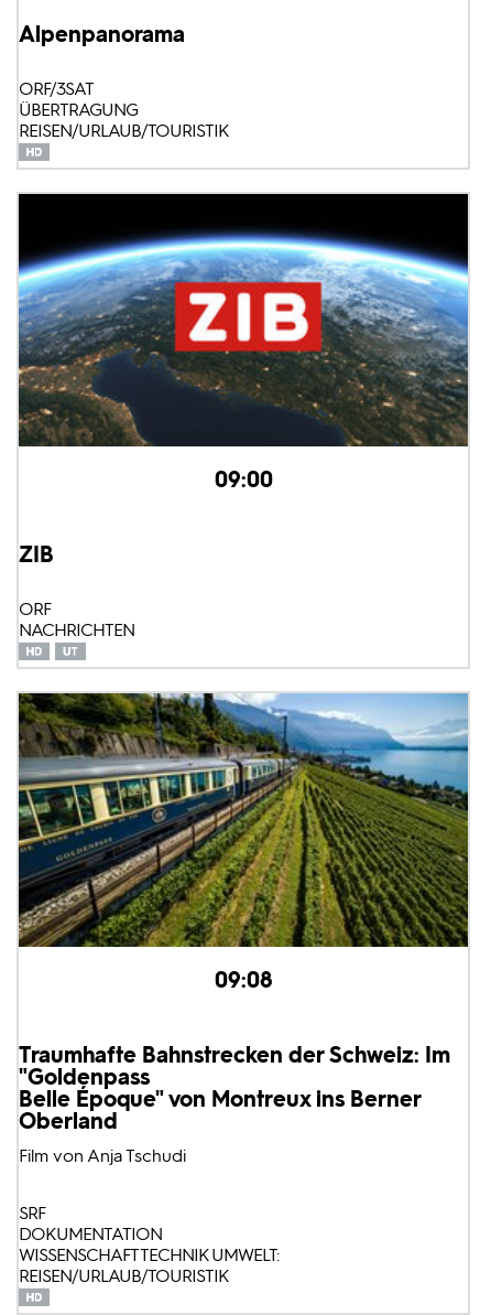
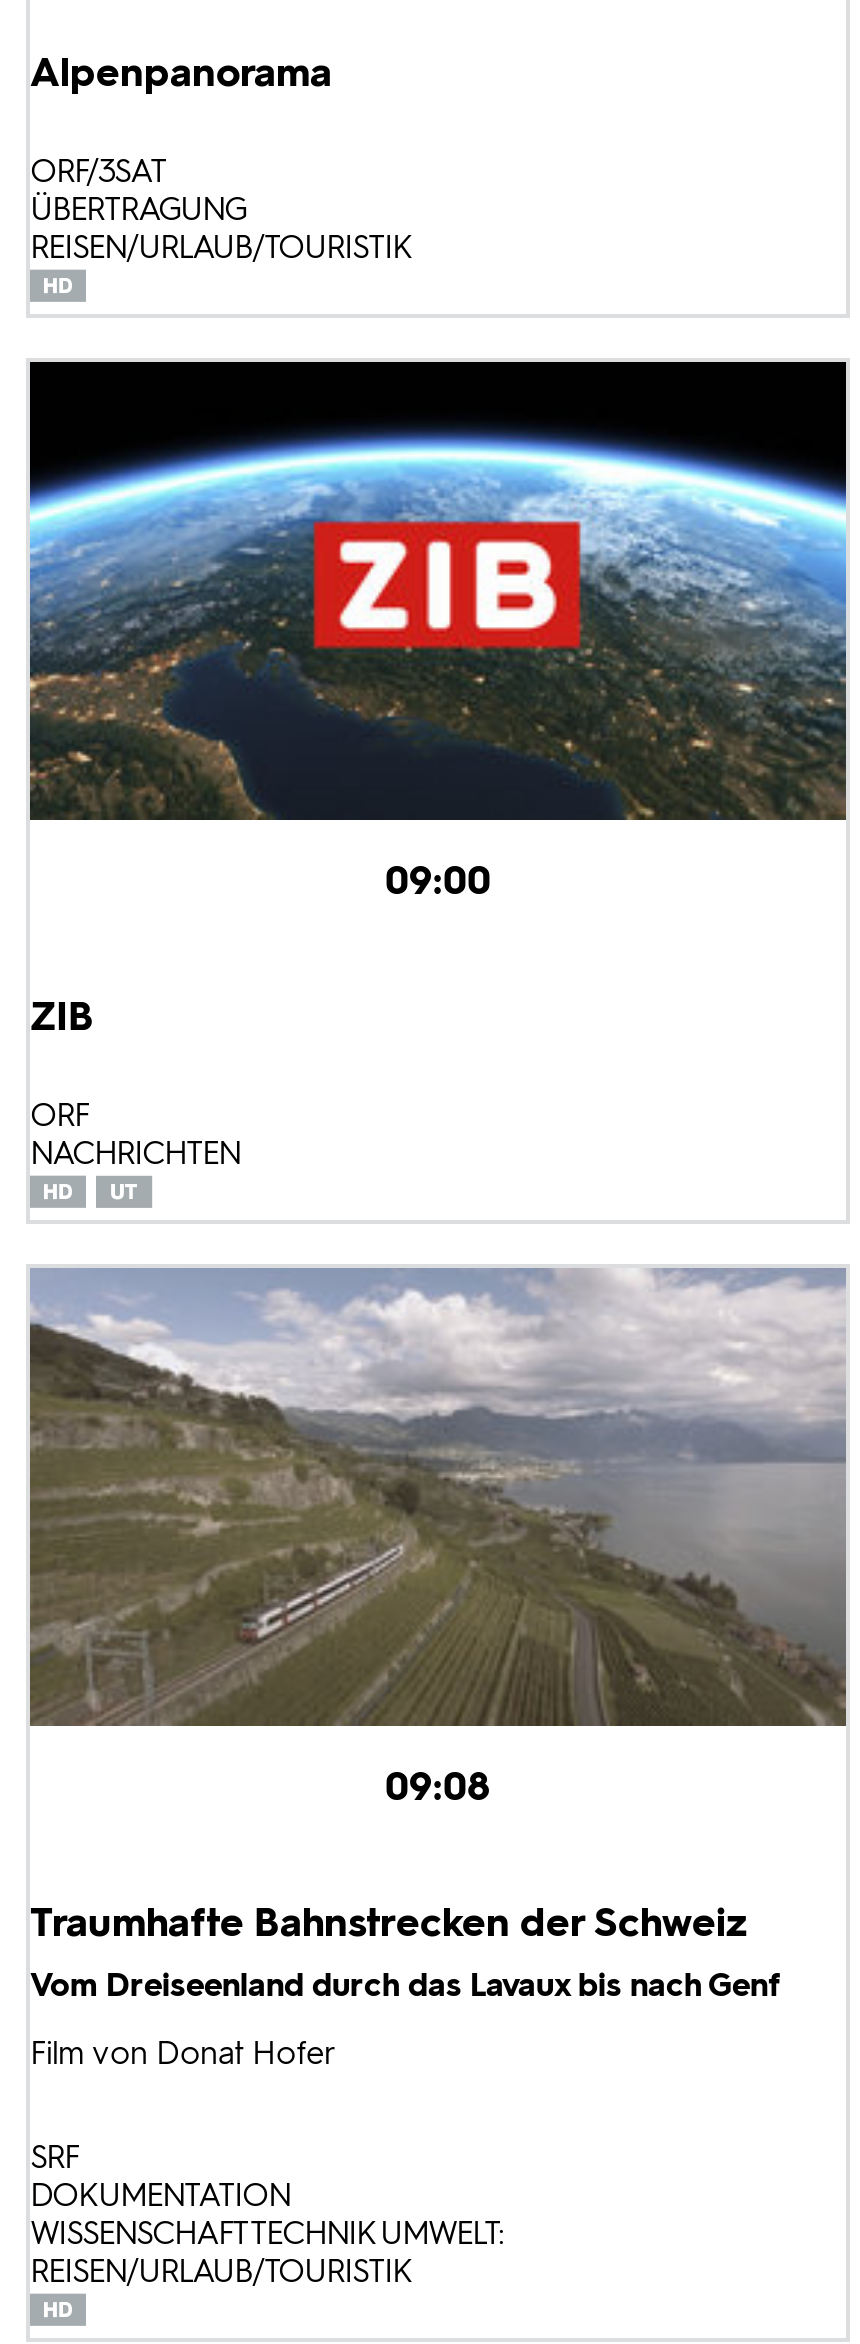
[18,692,469,948] [image] -> [28,1266,846,1728] [image]
[19,1041,450,1166] Traumhafte Bahnstrecken der Schweiz: Im | "Goldenpass | Belle Époque" von Montreux ins Berner | Oberland | Film von Anja Tschudi -> [30,1899,780,2073] Traumhafte Bahnstrecken der Schweiz | Vom Dreiseenland durch das Lavaux bis nach Genf | Film von Donat Hofer

